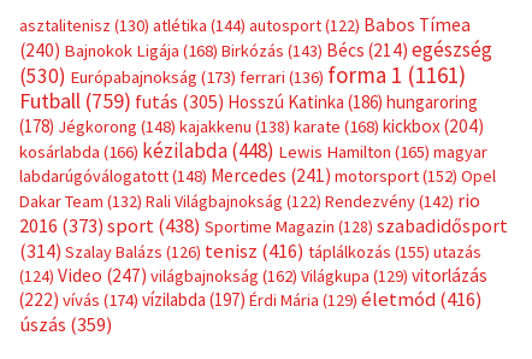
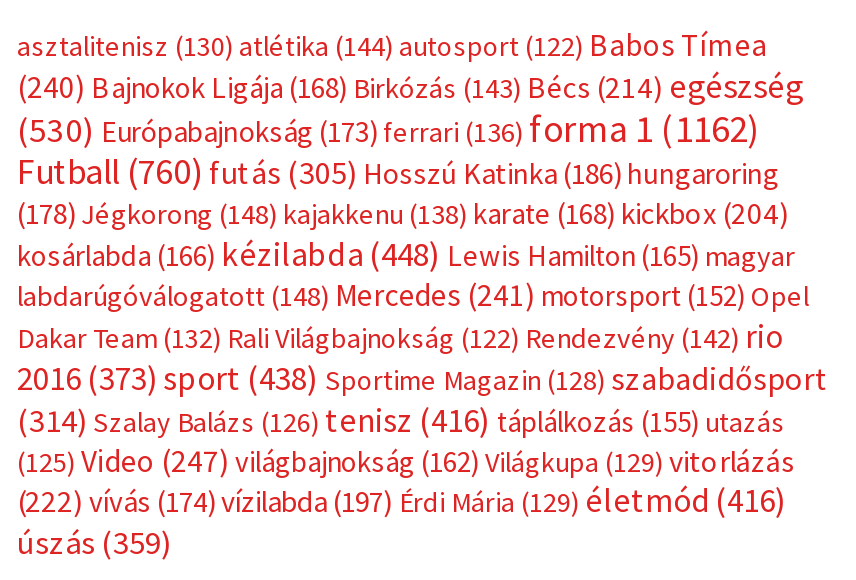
[19,61,466,90] (530) Európabajnokság (173) ferrari (136) forma 1(1161) -> [17,105,759,153] (530) Európabajnokság (173) ferrari (136) forma 1(1162)
[19,87,478,115] Futball (759) futás (305) Hosszú Katinka (186) hungaroring -> [17,149,779,195] Futball (760) futás (305) Hosszú Katinka (186) hungaroring
[19,264,487,287] (124) Video (247) világbajnokság (162) Világkupa (129) vitorlázás -> [17,443,795,481] (125) Video (247) világbajnokság (162) Világkupa (129) vitorlázás

